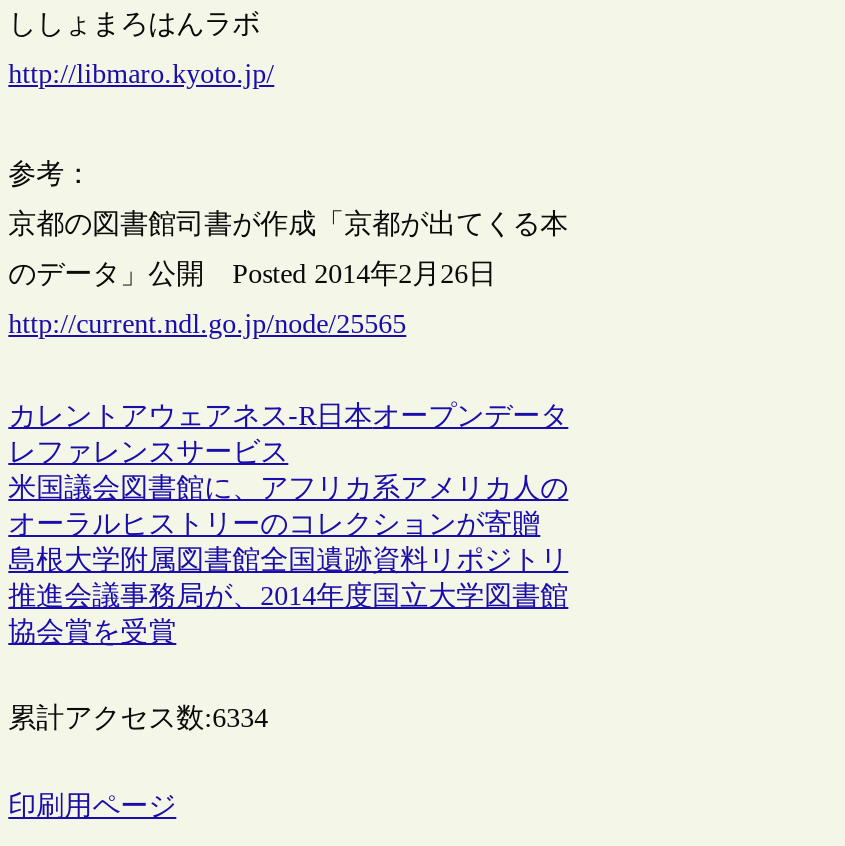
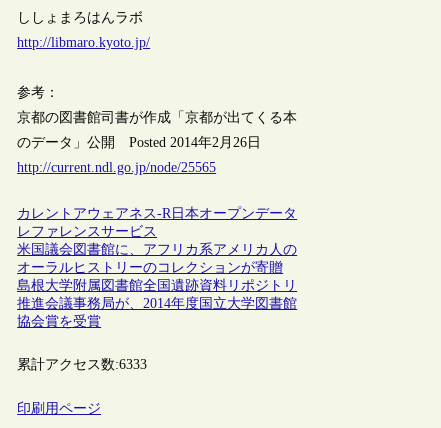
[8,704,268,734] 累計アクセス数:6334 -> [17,357,147,372] 累計アクセス数:6333

